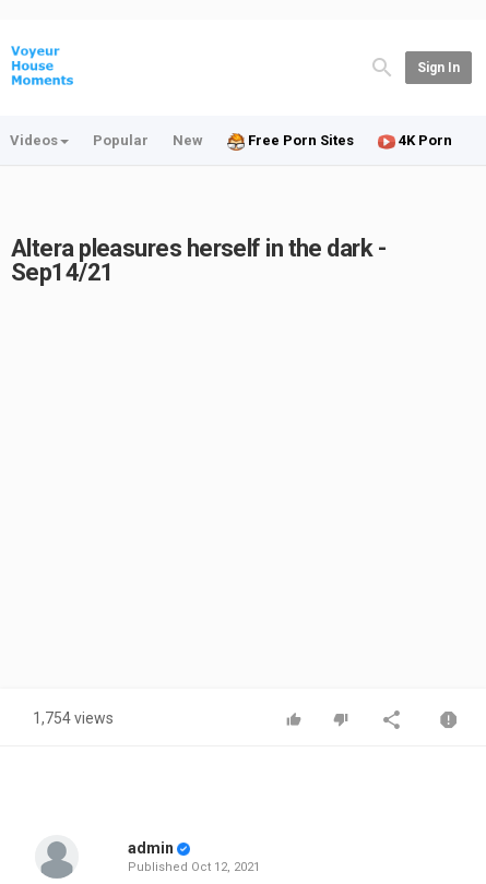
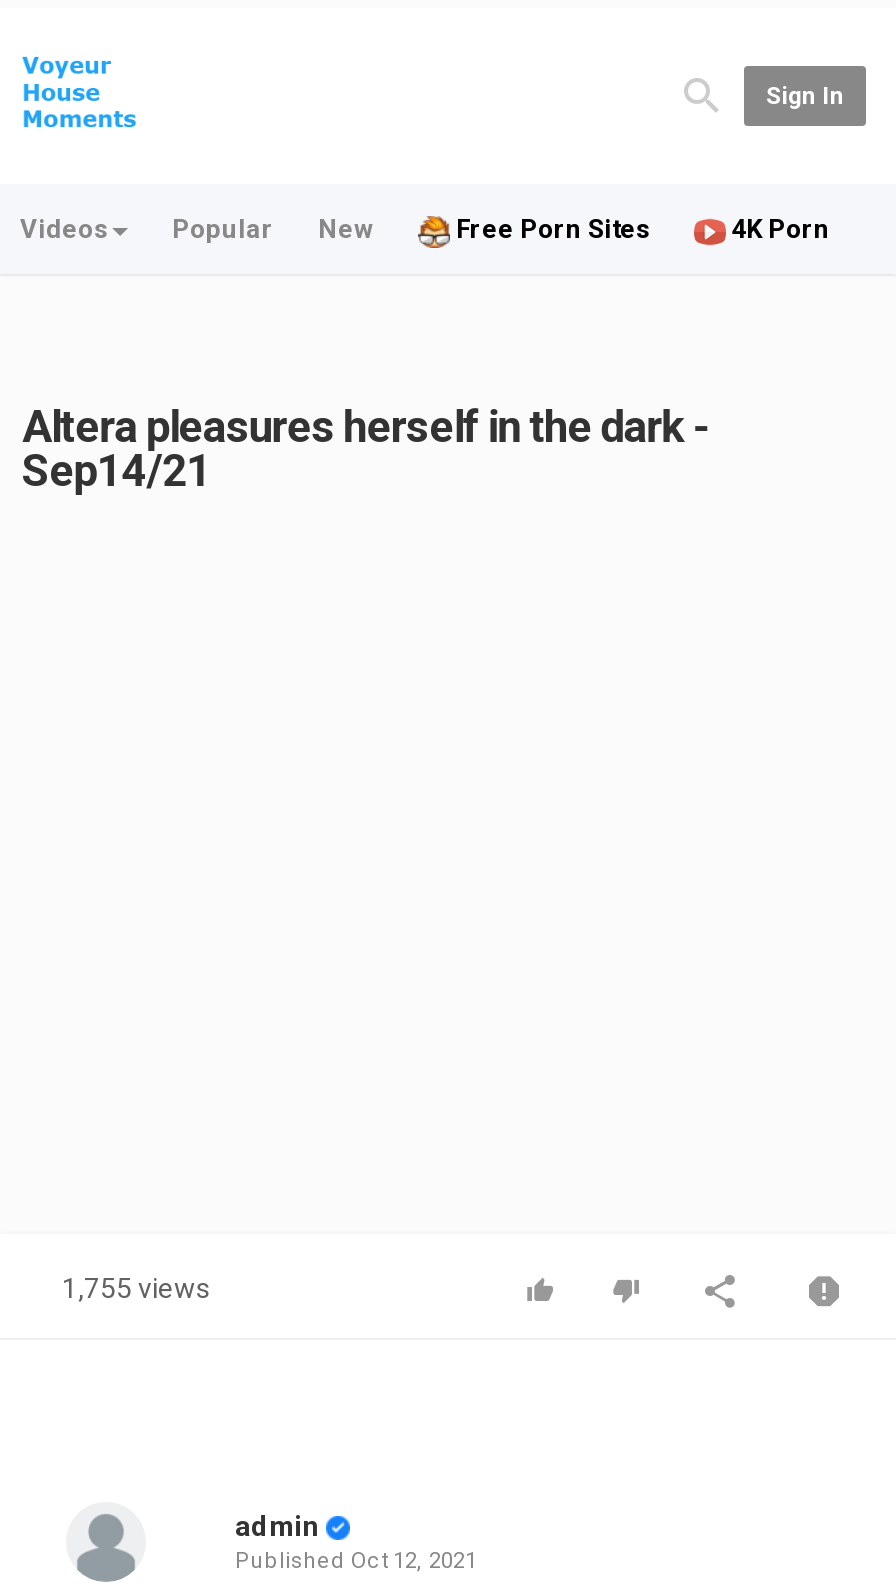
[33,709,114,727] 1,754 views -> [62,1272,210,1304] 1,755 views

